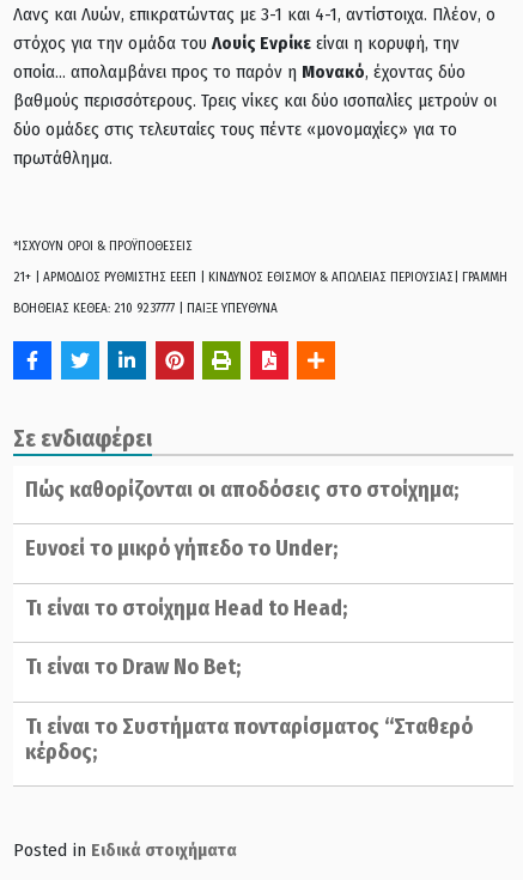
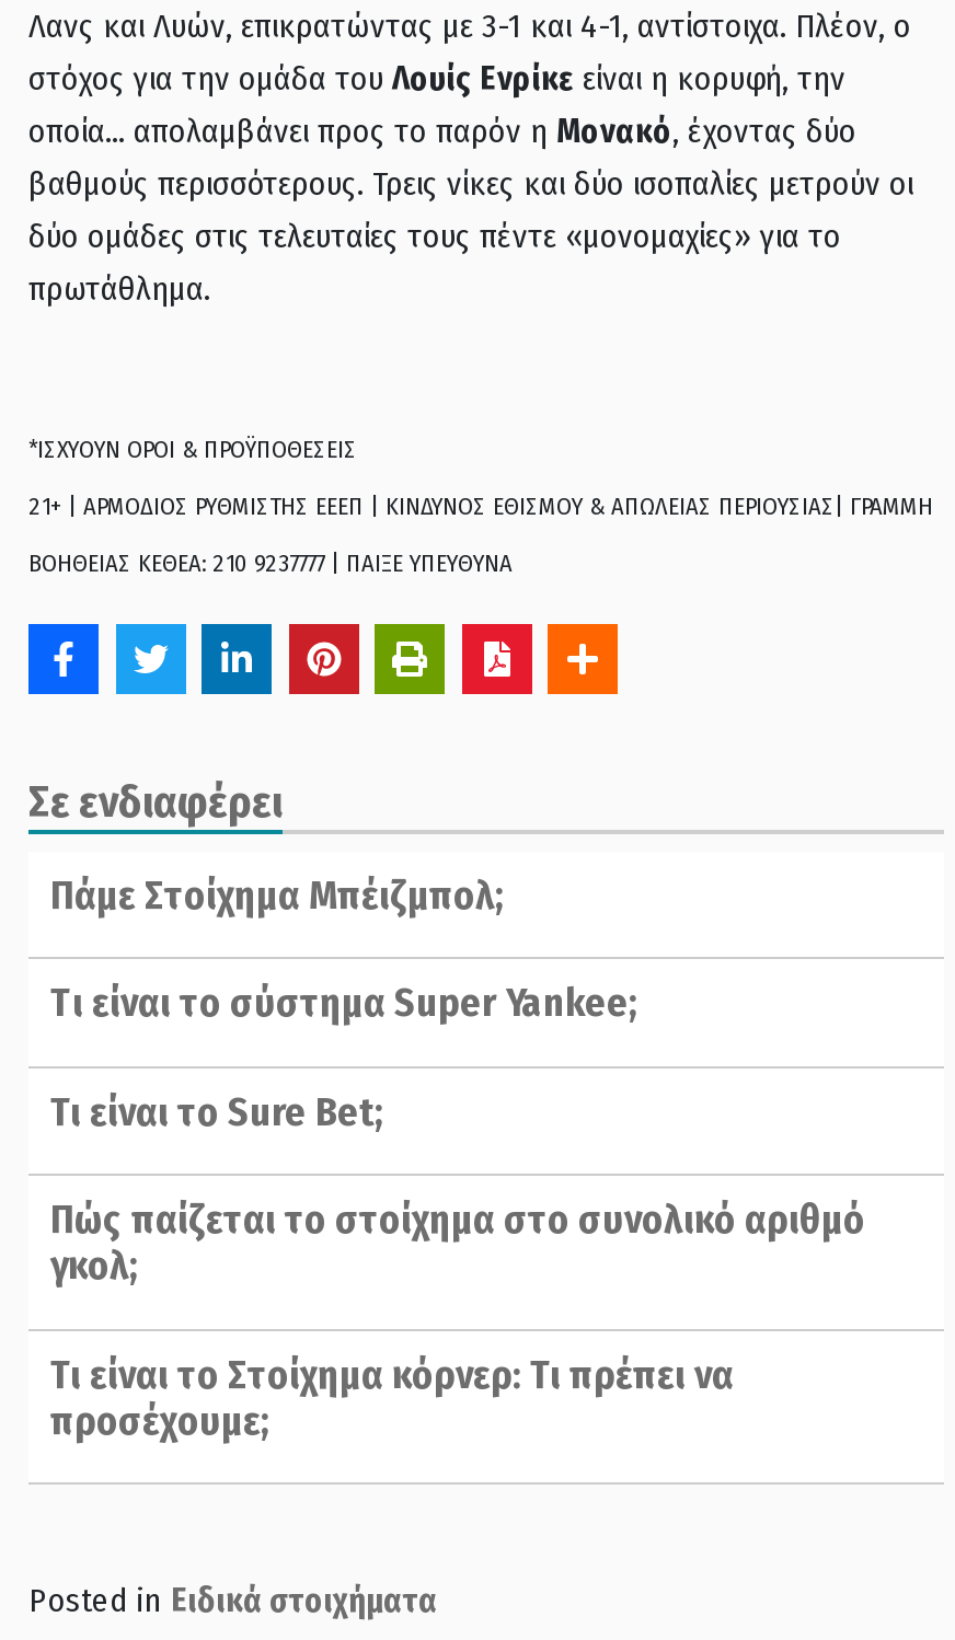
[25,476,458,503] Πώς καθορίζονται οι αποδόσεις στο στοίχημα; -> [50,871,504,919] Πάμε Στοίχημα Μπέιζμπολ;
[25,536,337,562] Ευνοεί το μικρό γήπεδο το Under; -> [50,980,637,1028] Tι είναι το σύστημα Super Yankee;
[25,595,347,621] Τι είναι το στοίχημα Head to Head; -> [50,1088,383,1136] Τι είναι το Sure Bet;
[25,654,241,681] Τι είναι το Draw No Bet; -> [50,1196,865,1291] Πώς παίζεται το στοίχημα στο συνολικό αριθμό | γκολ;
[25,713,473,765] Τι είναι το Συστήματα πονταρίσματος “Σταθερό | κέρδος; -> [50,1351,734,1445] Τι είναι το Στοίχημα κόρνερ: Τι πρέπει να | προσέχουμε;

